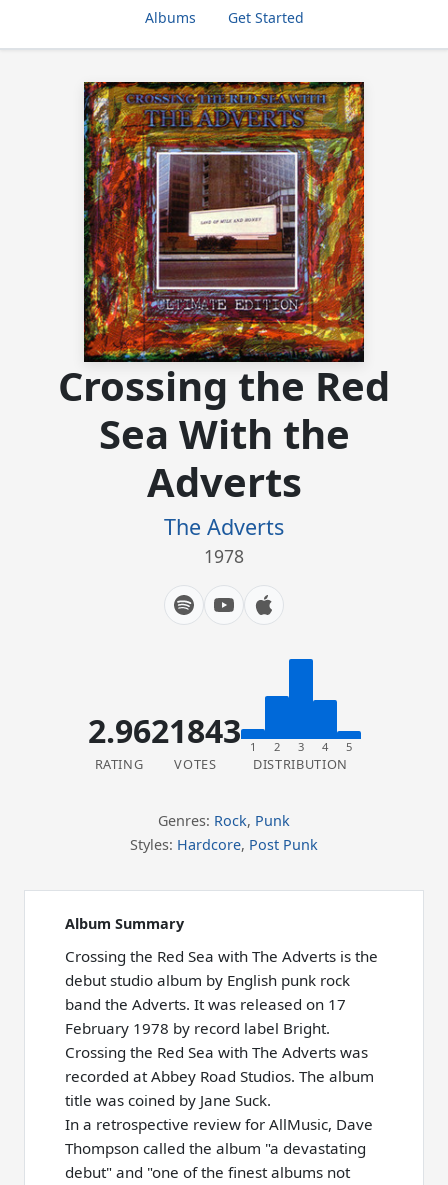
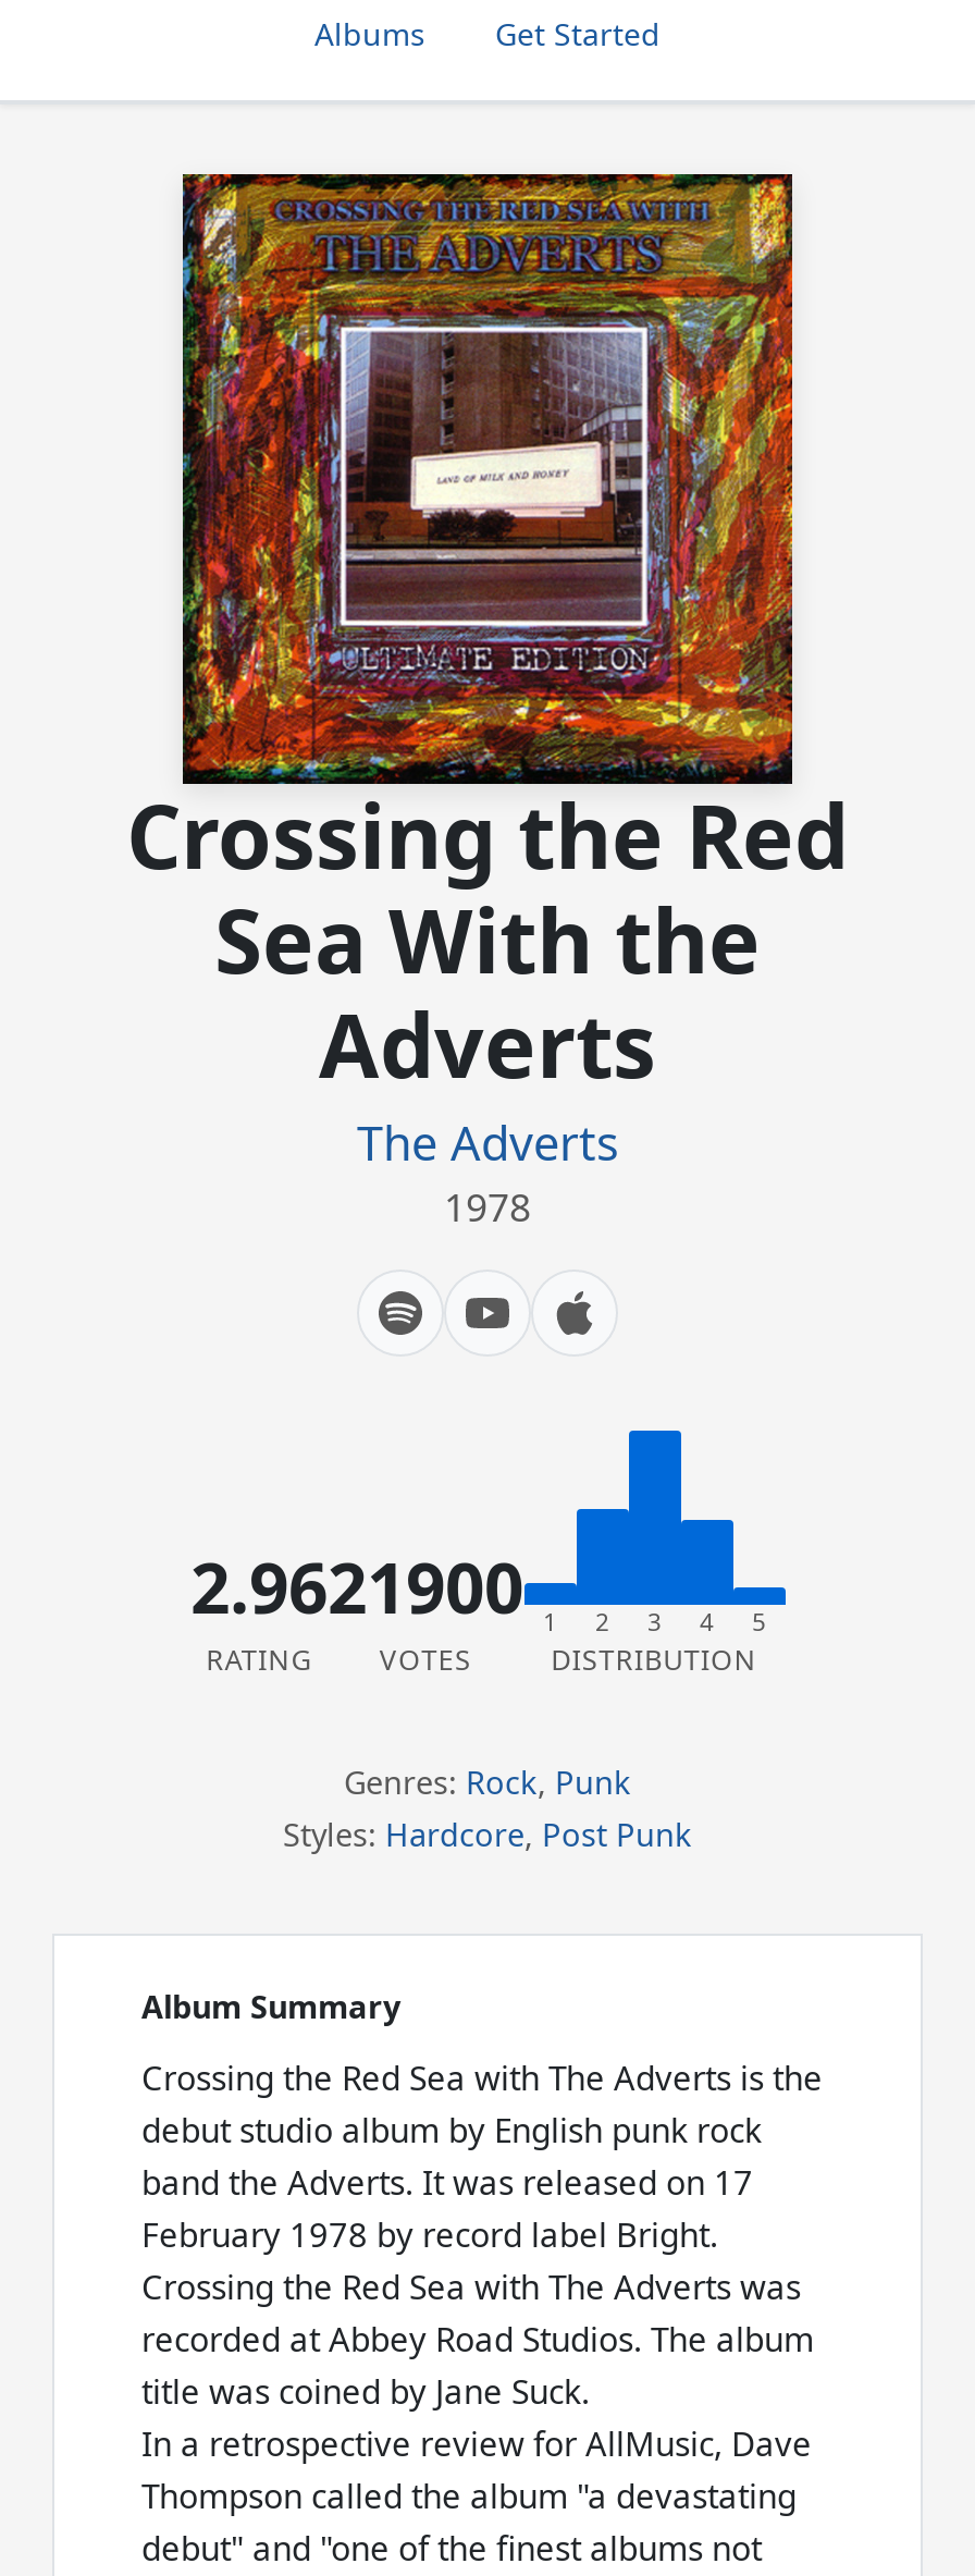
[150,709,240,752] 21843 -> [328,1540,523,1633] 21900

